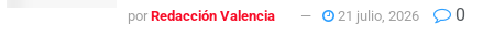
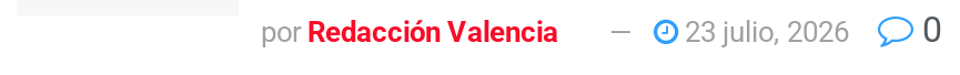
[334,5,465,25] 21 julio, 2026 0 -> [678,9,942,51] 23 julio, 2026 0

